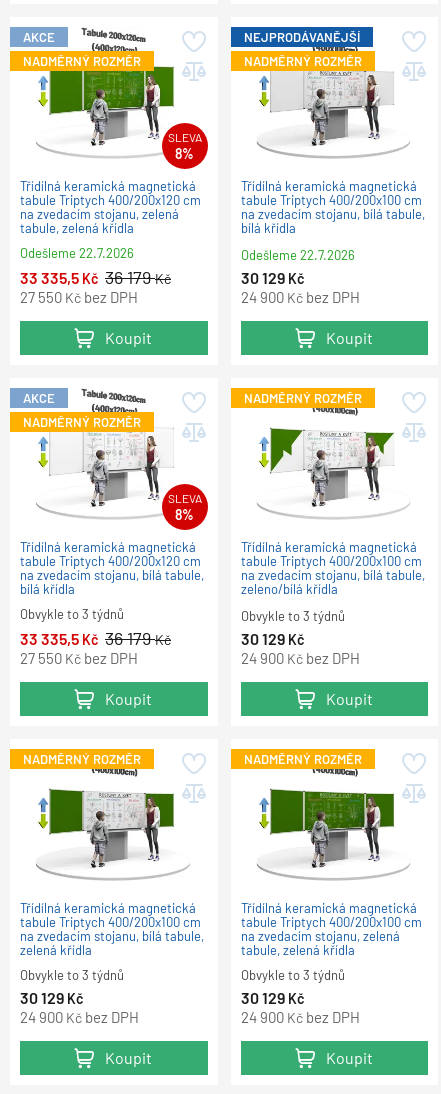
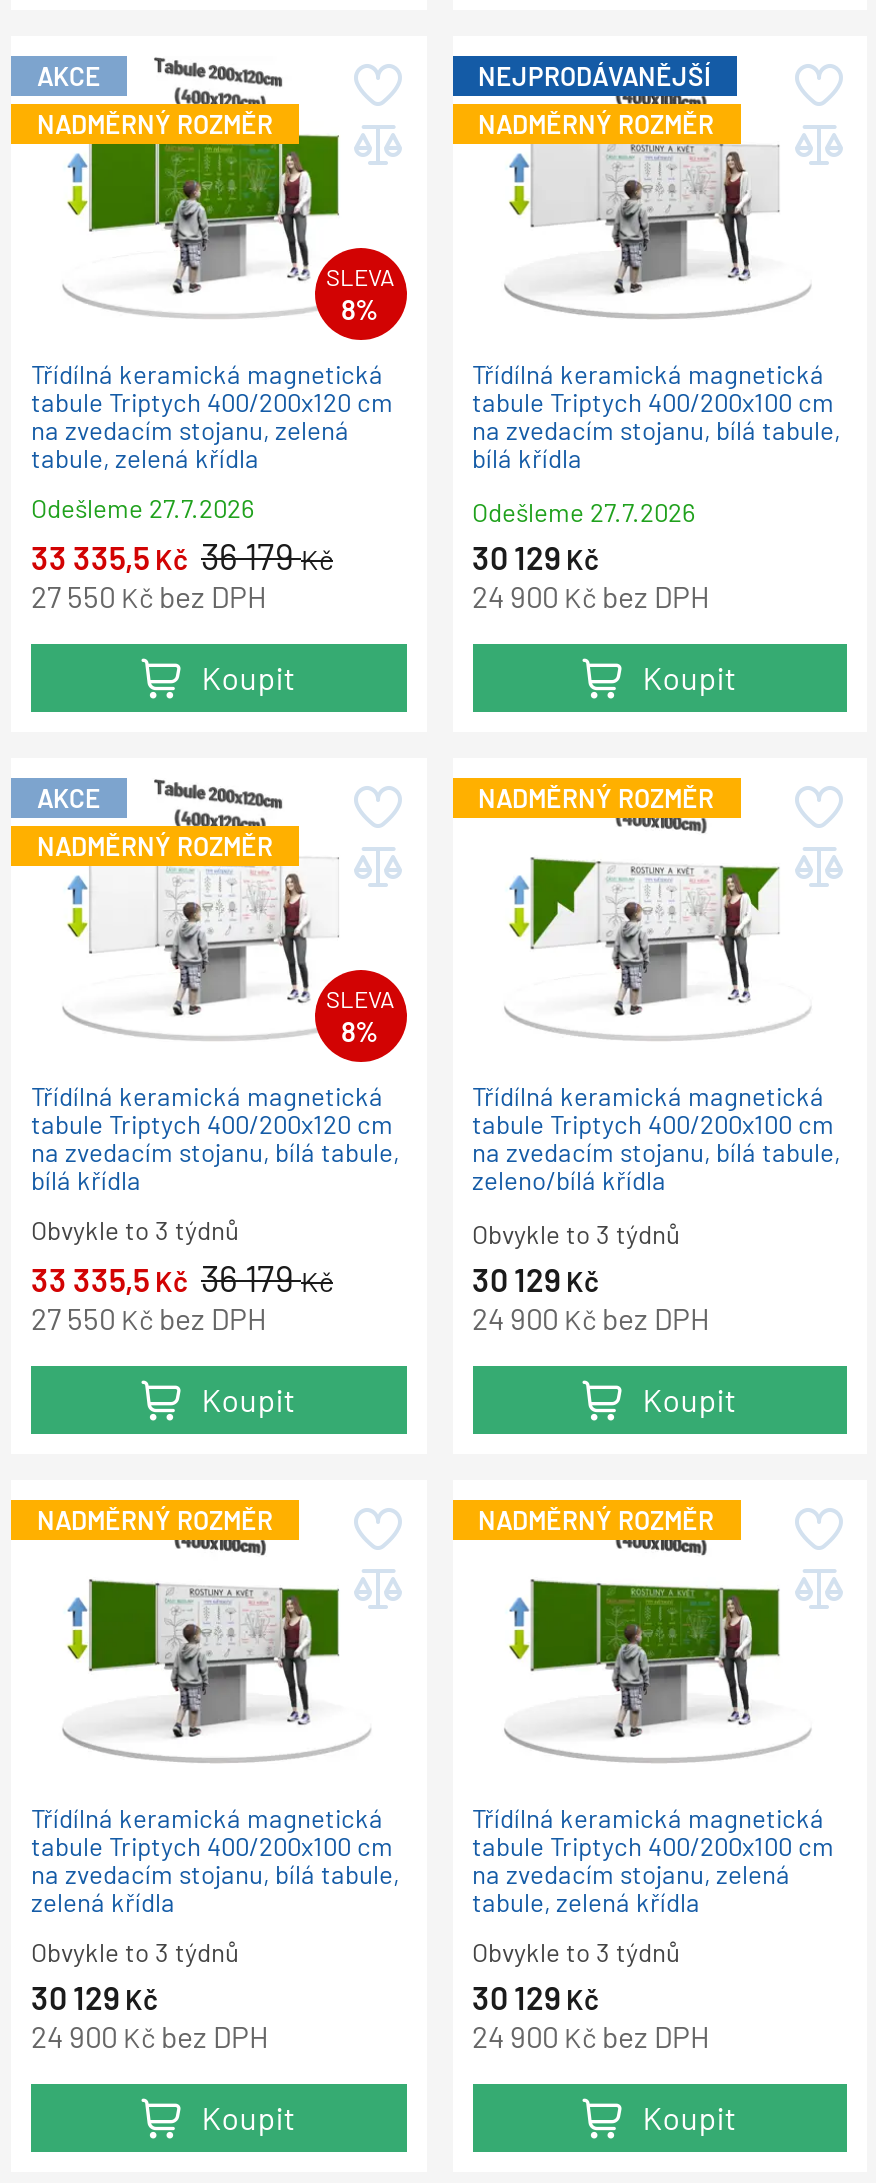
[20,245,134,261] Odešleme 22.7.2026 -> [31,492,255,524] Odešleme 27.7.2026
[240,247,354,263] Odešleme 22.7.2026 -> [472,496,696,528] Odešleme 27.7.2026

